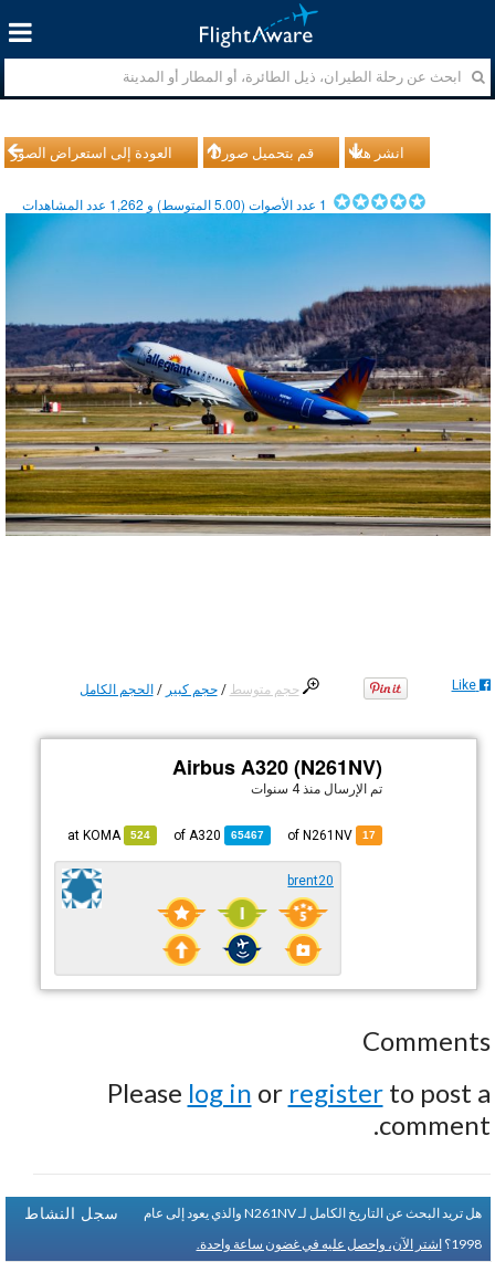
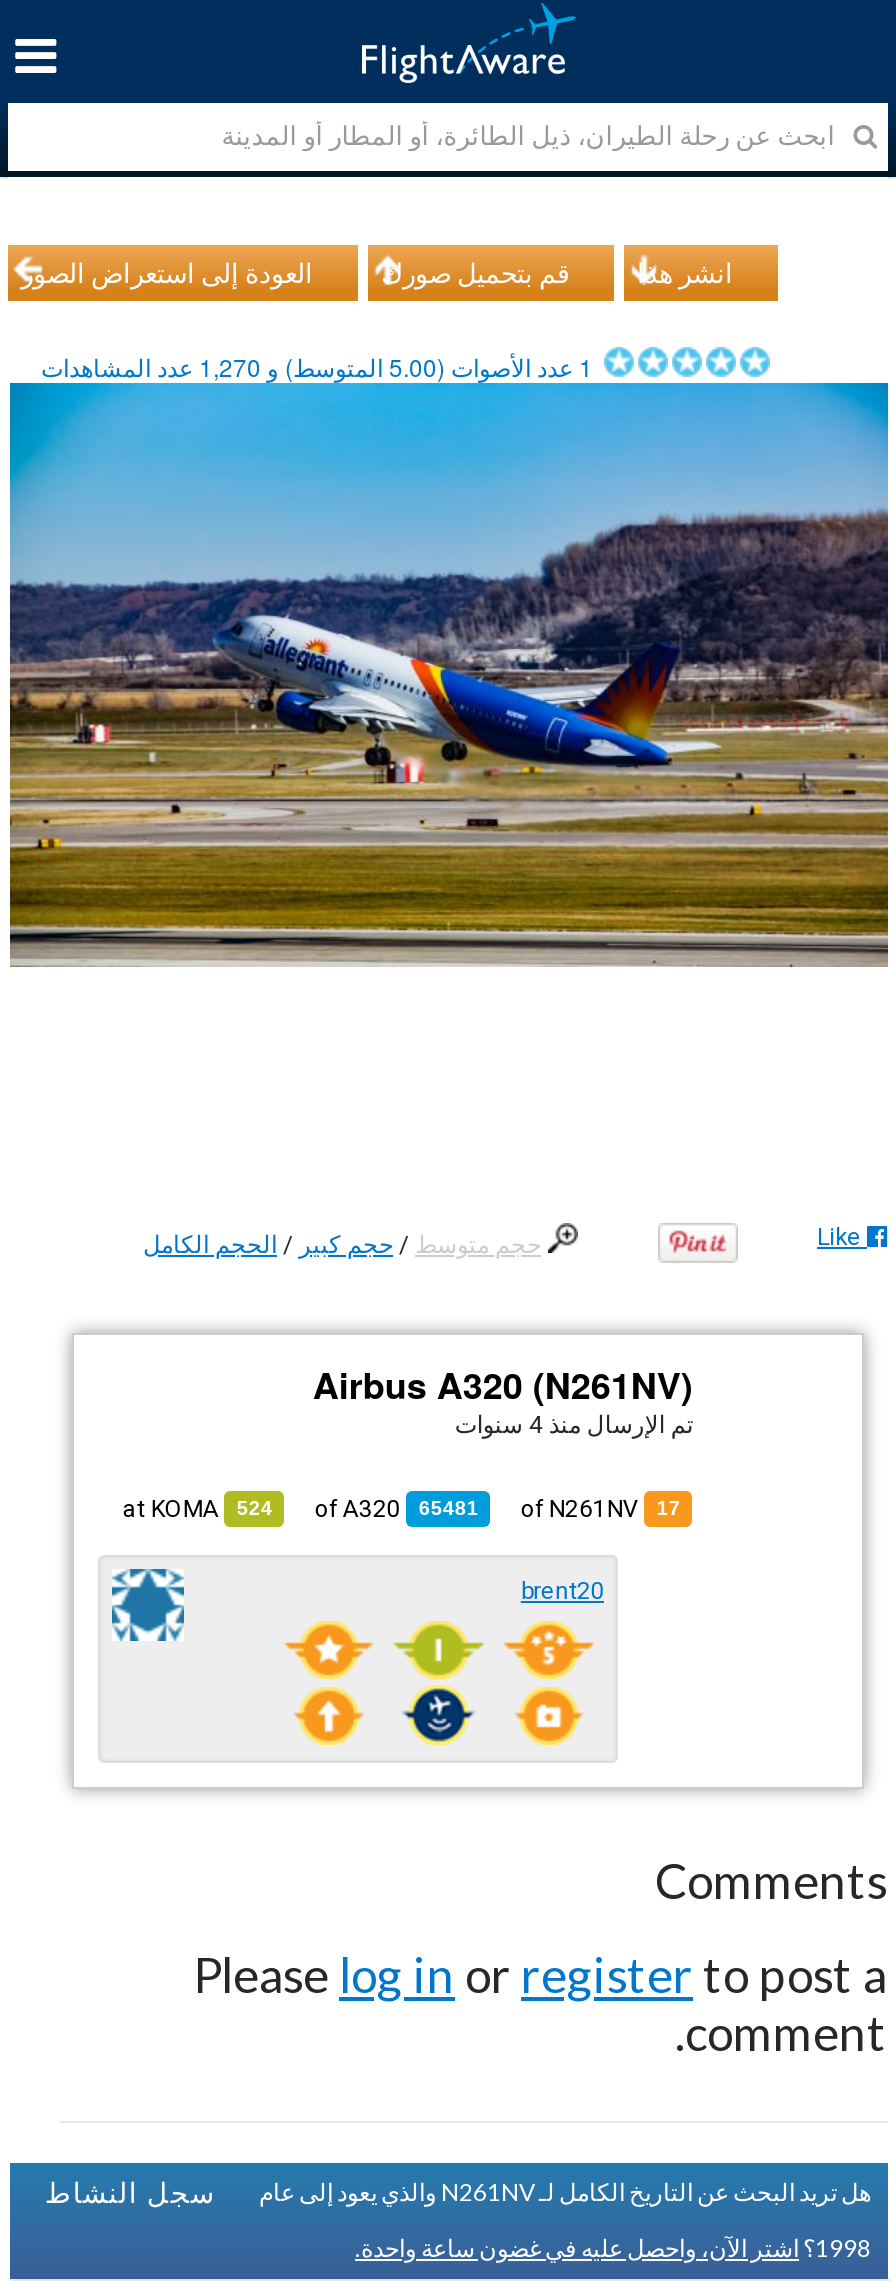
[16,194,328,213] 1 عدد الأصوات (5.00 المتوسط) و 1,262 عدد المشاهدات -> [29,349,593,383] 1 عدد الأصوات (5.00 المتوسط) و 1,270 عدد المشاهدات
[231,829,265,841] 65467 -> [419,1497,479,1519] 65481

